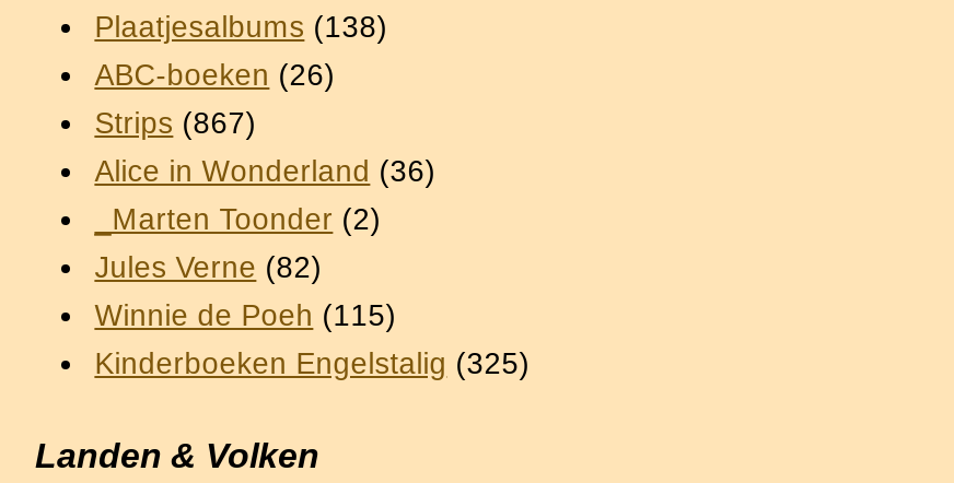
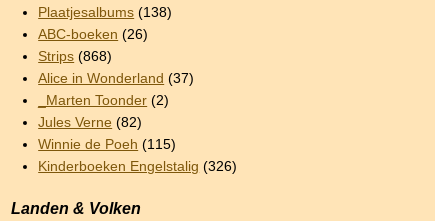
[95,106,256,139] Strips (867) -> [38,49,112,64] Strips (868)
[95,155,436,187] Alice in Wonderland (36) -> [38,71,194,86] Alice in Wonderland (37)
[95,347,530,380] Kinderboeken Engelstalig (325) -> [38,159,237,174] Kinderboeken Engelstalig (326)

